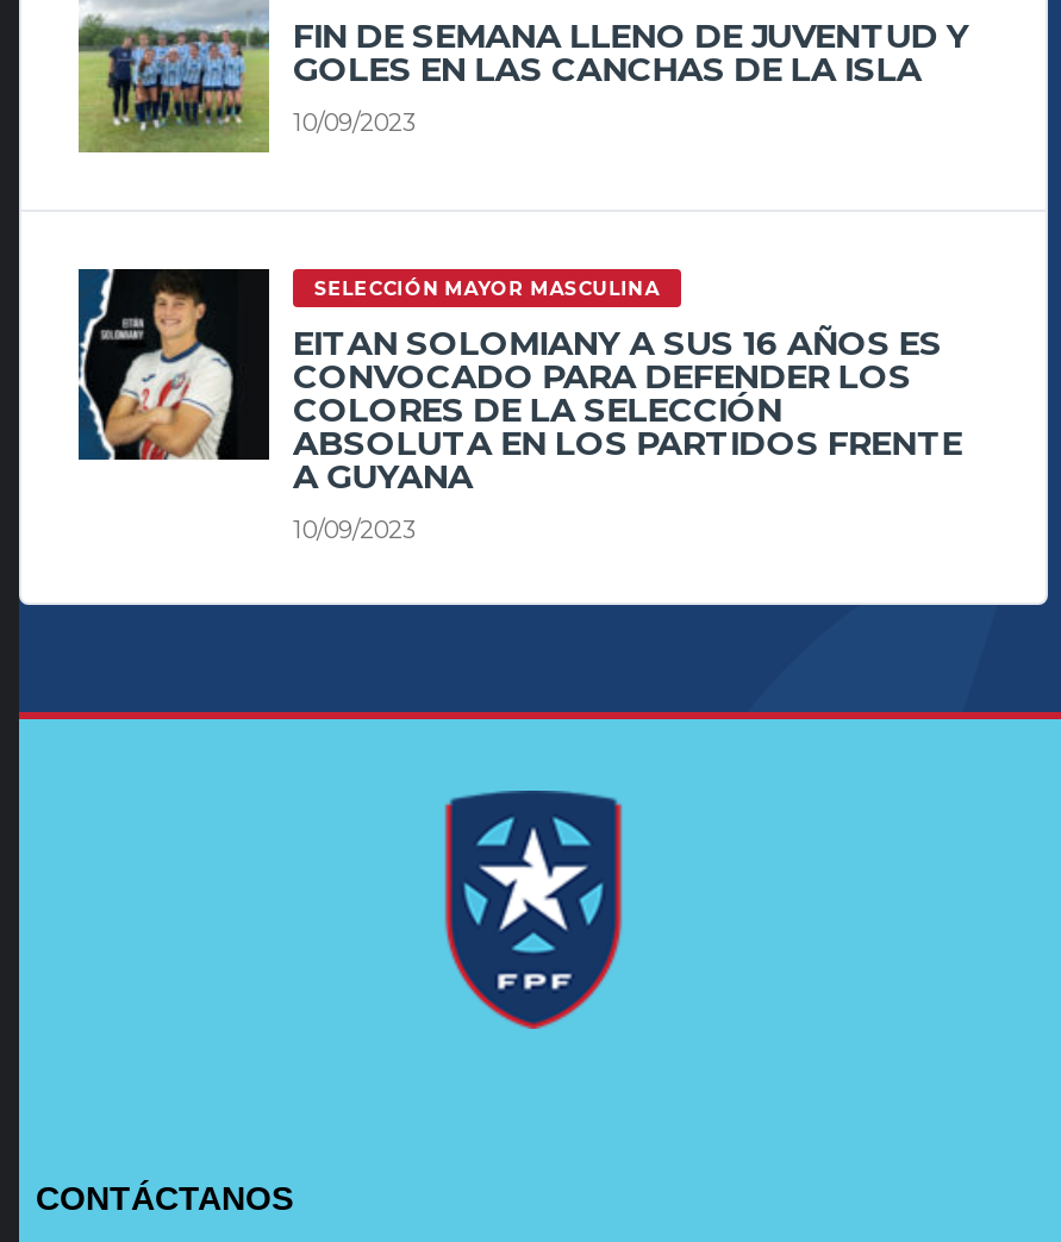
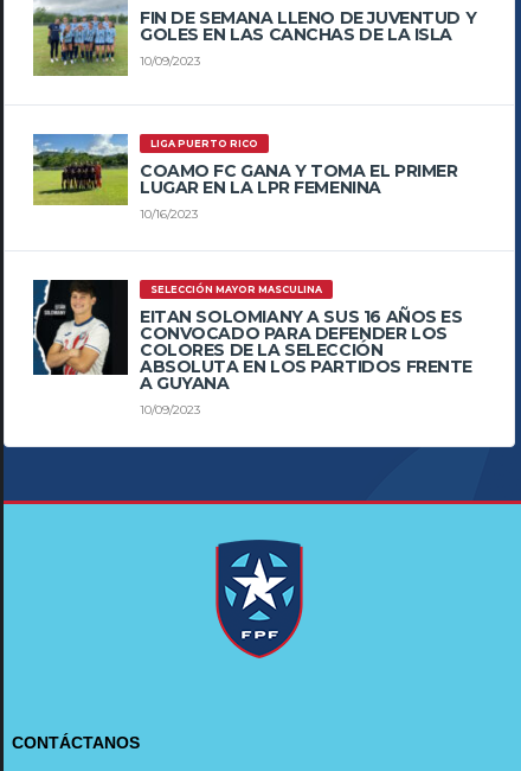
none -> [33,133,458,222] [image] | LIGA PUERTO RICO | COAMO FC GANA Y TOMA EL PRIMER | LUGAR EN LA LPR FEMENINA | 10/16/2023

